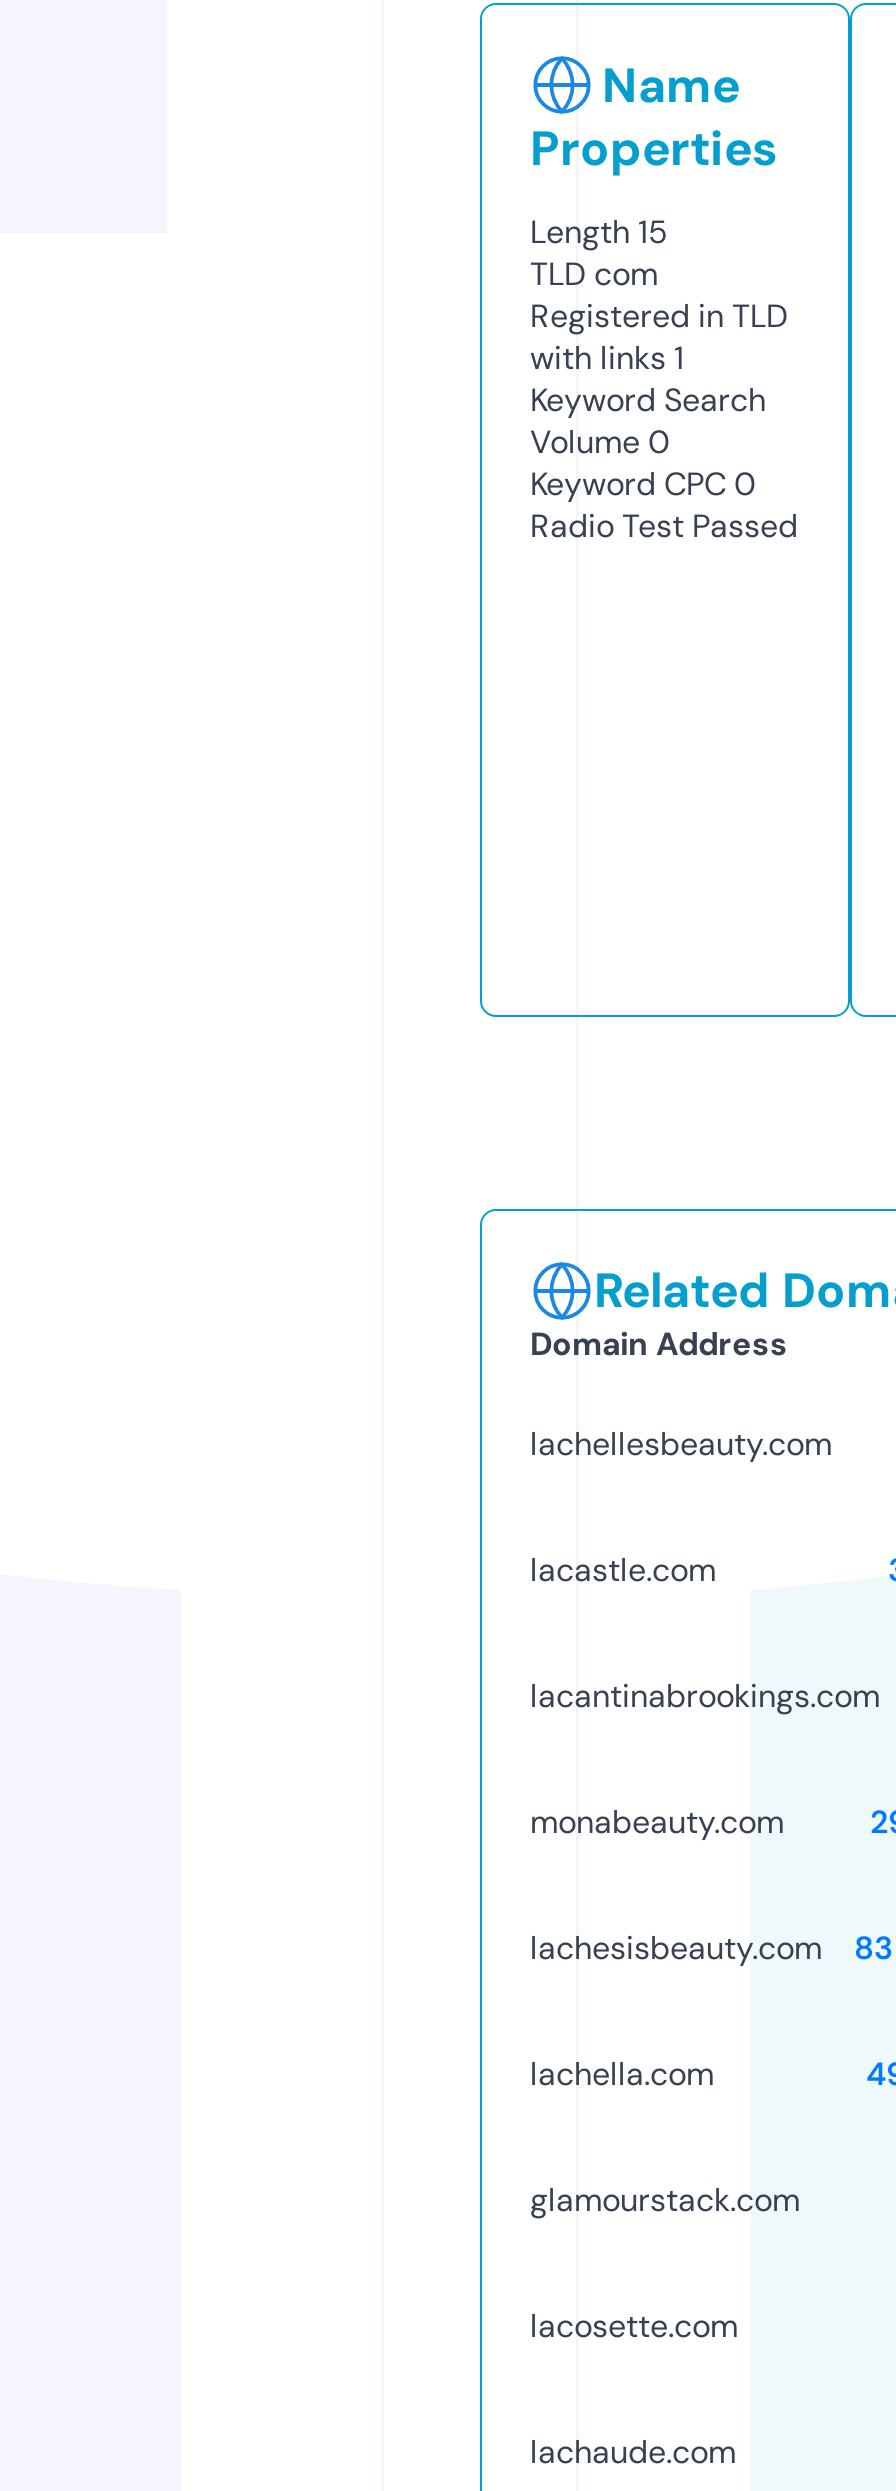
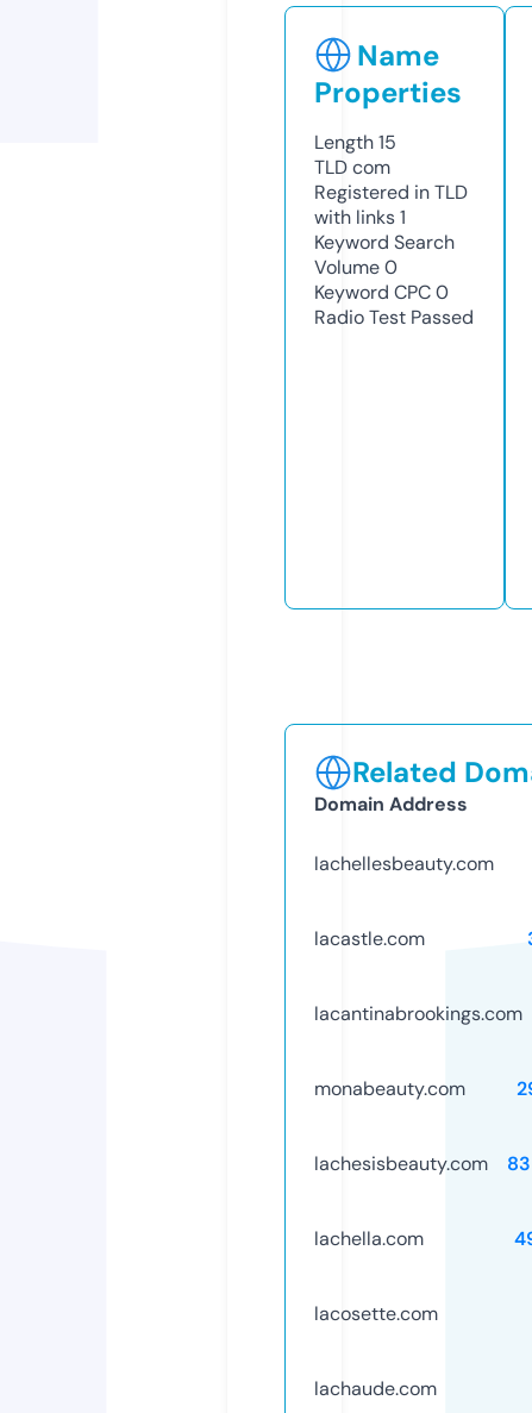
[530,2179,800,2221] glamourstack.com -> none

